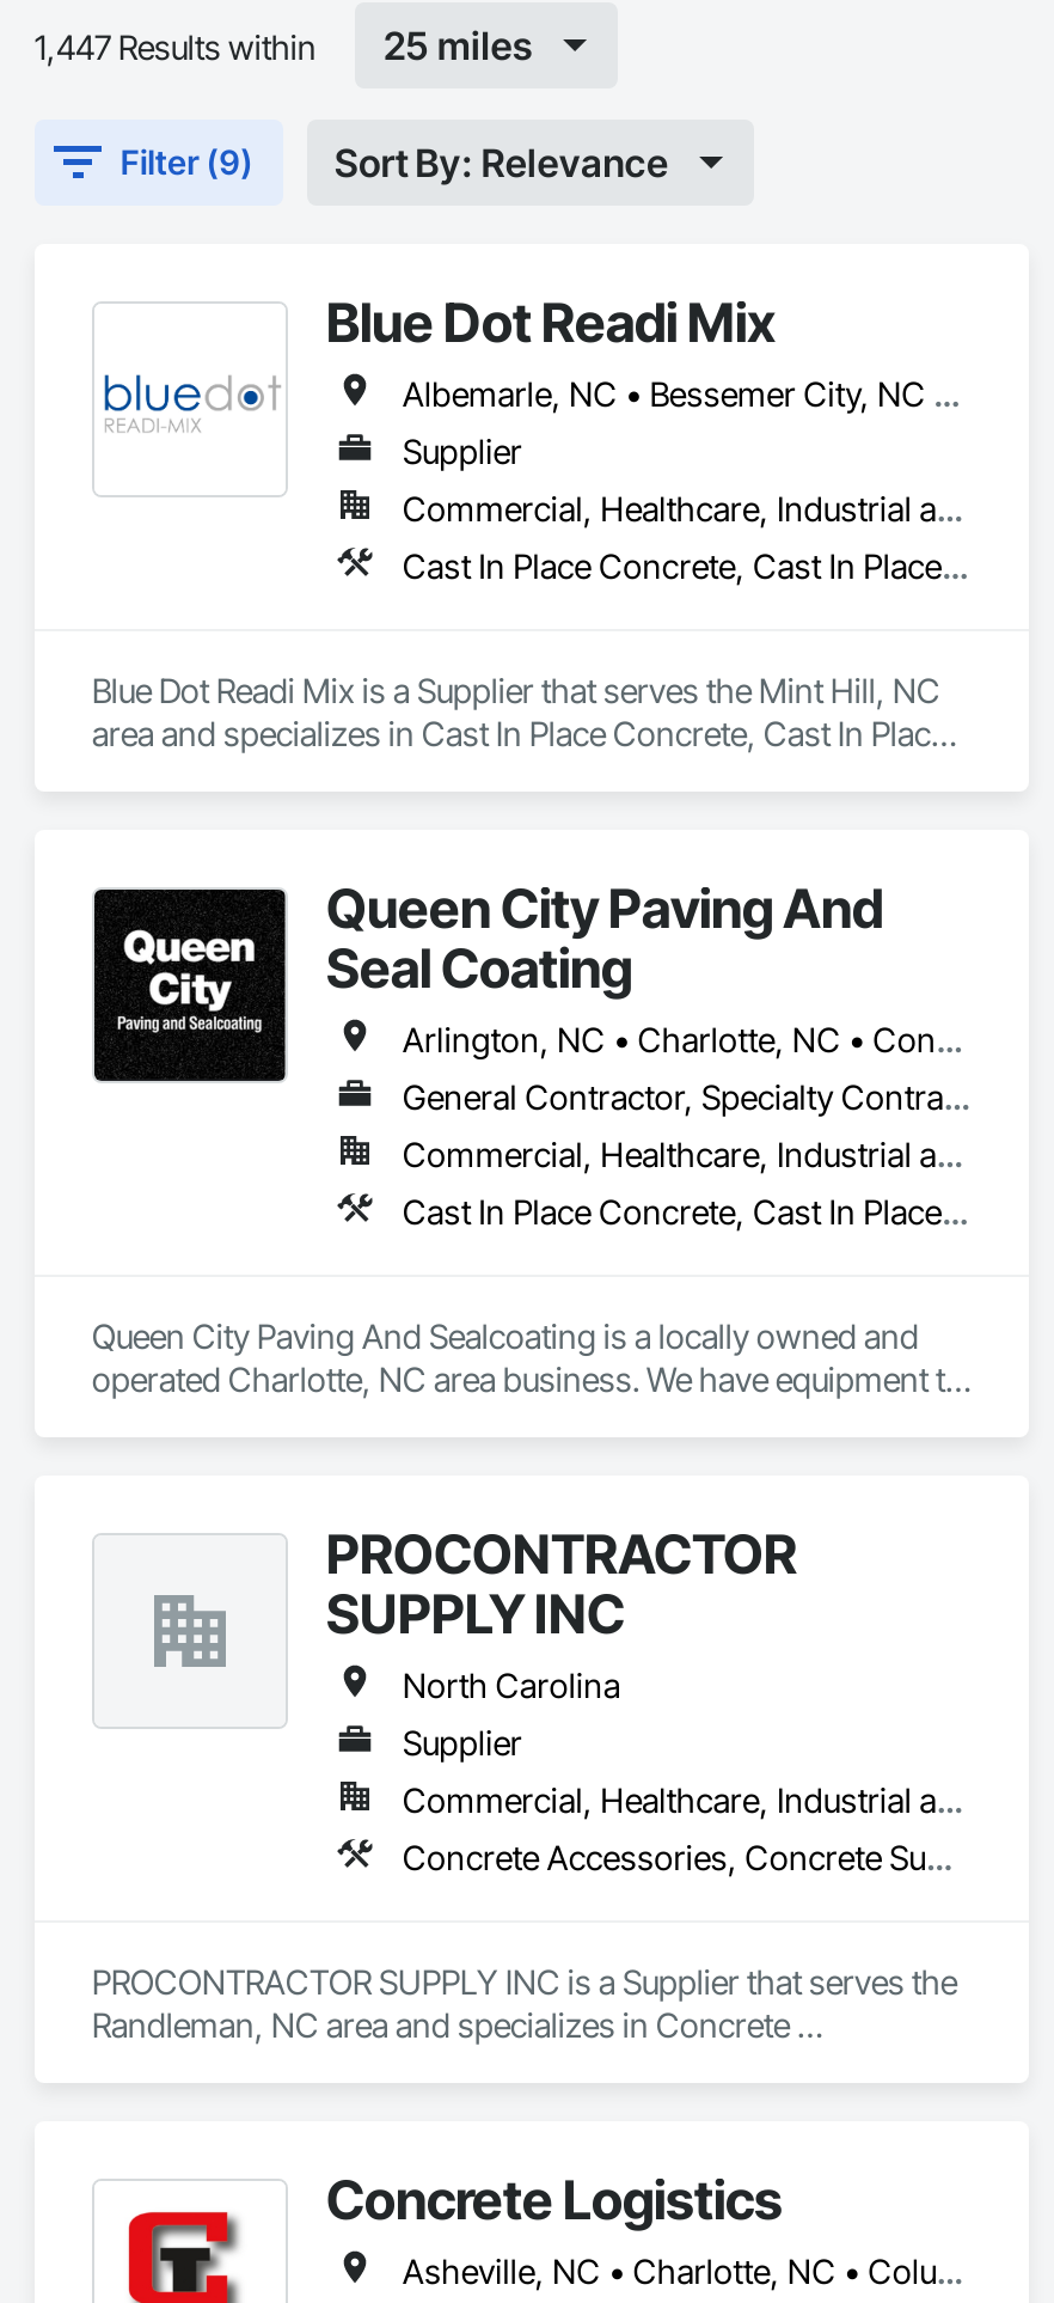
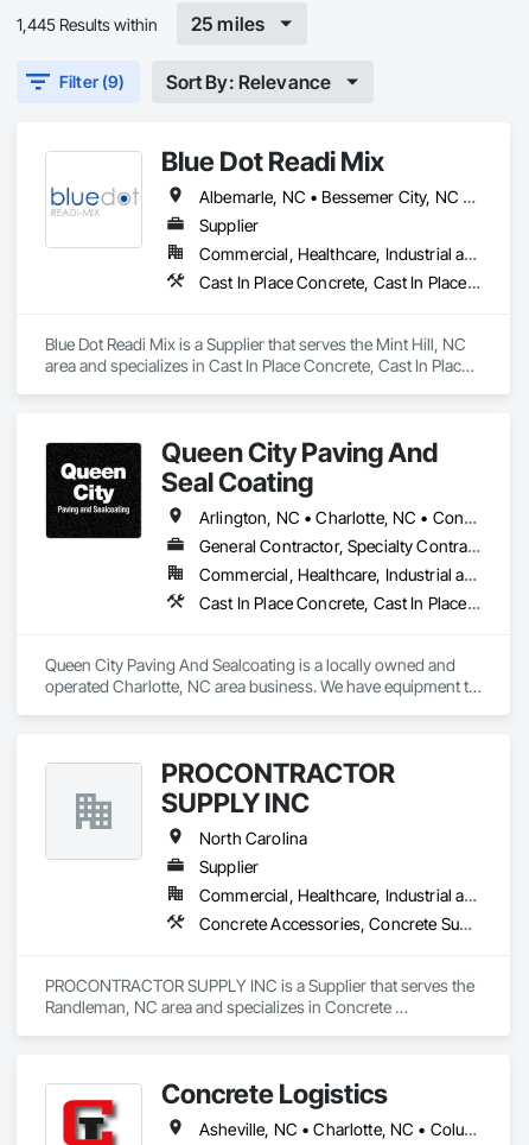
[35,25,317,66] 1,447 Results within -> [17,14,158,34] 1,445 Results within

